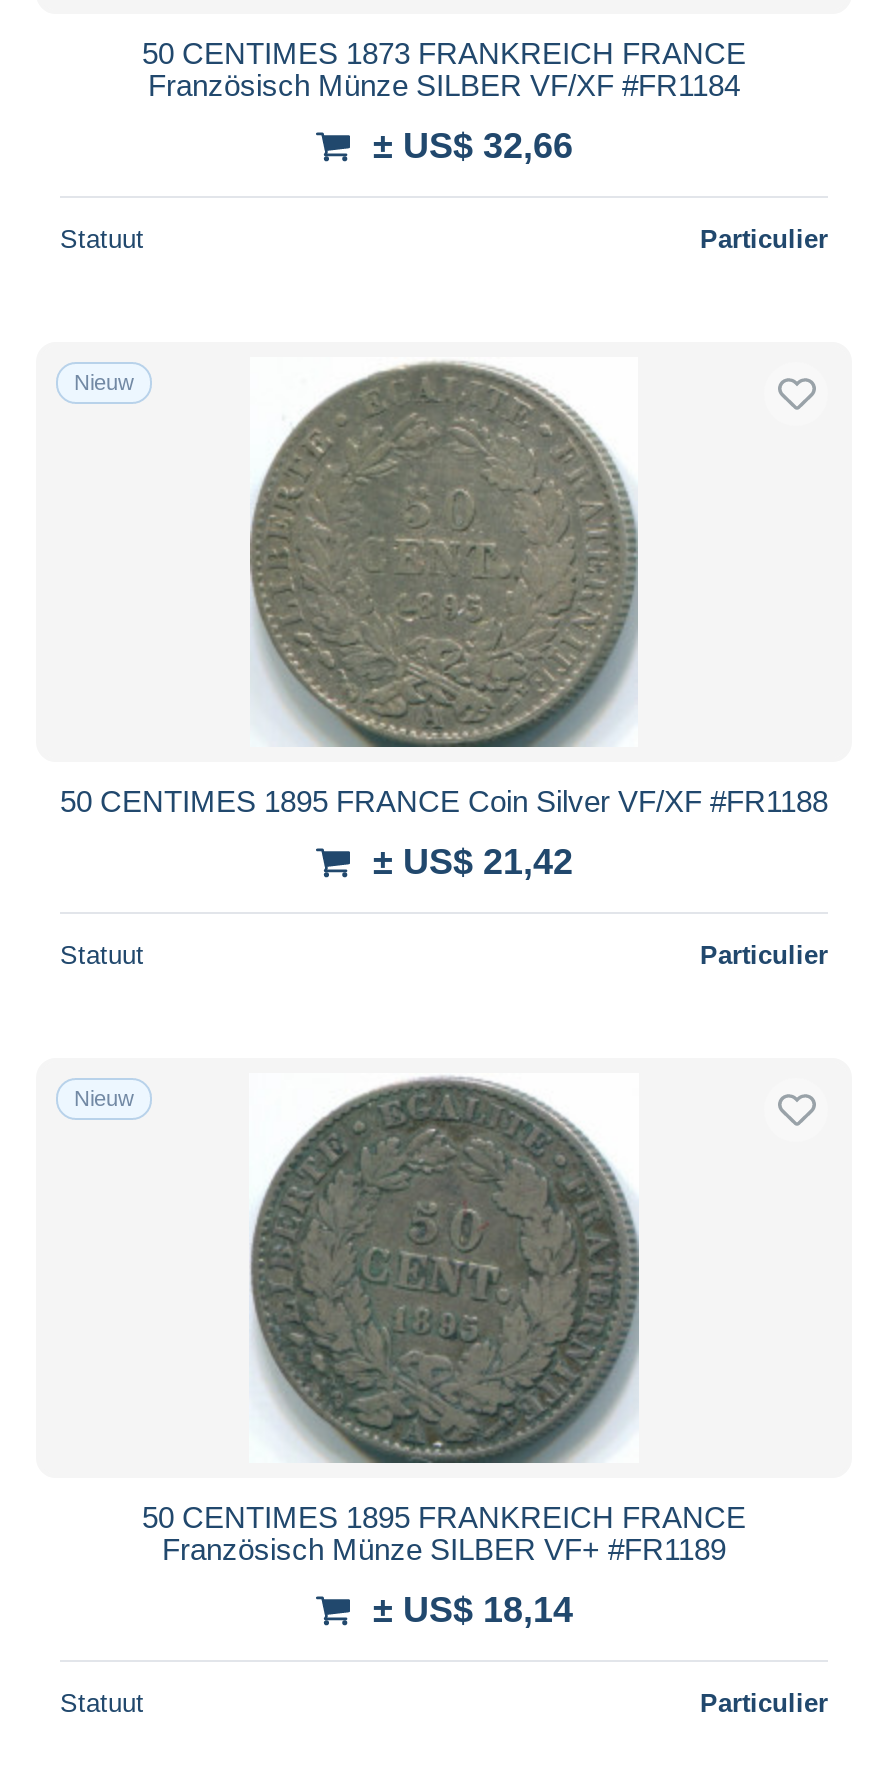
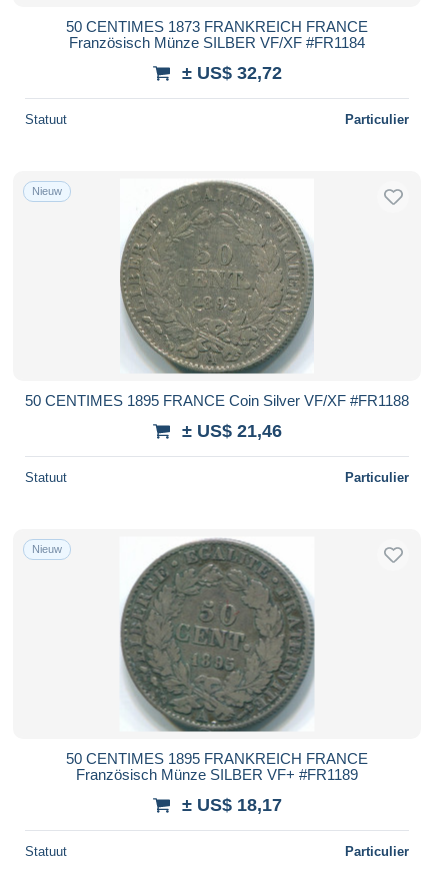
[373,126,573,166] ± US$ 32,66 -> [181,63,281,83] ± US$ 32,72
[373,842,573,882] ± US$ 21,42 -> [181,421,281,441] ± US$ 21,46
[373,1590,573,1630] ± US$ 18,14 -> [181,795,281,815] ± US$ 18,17

